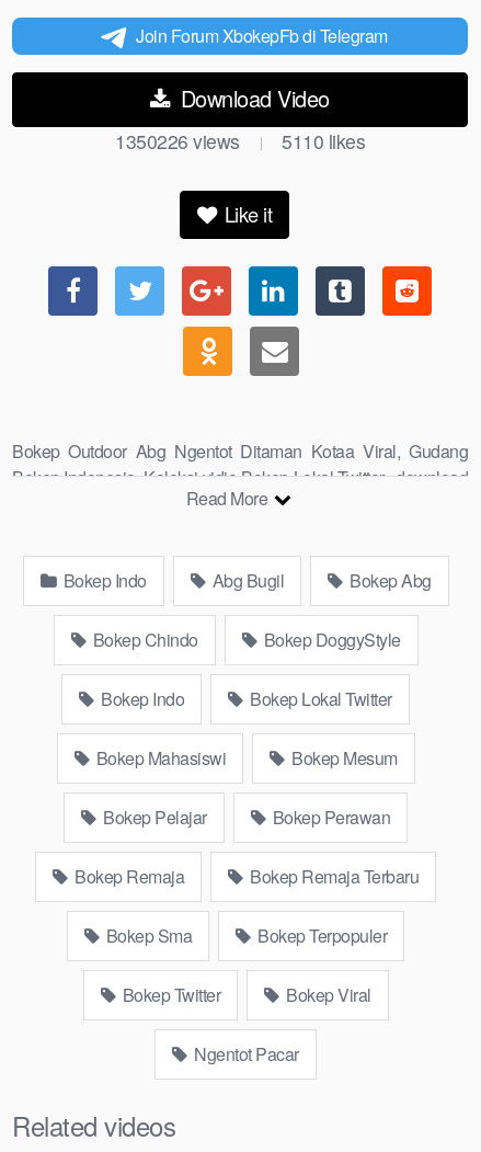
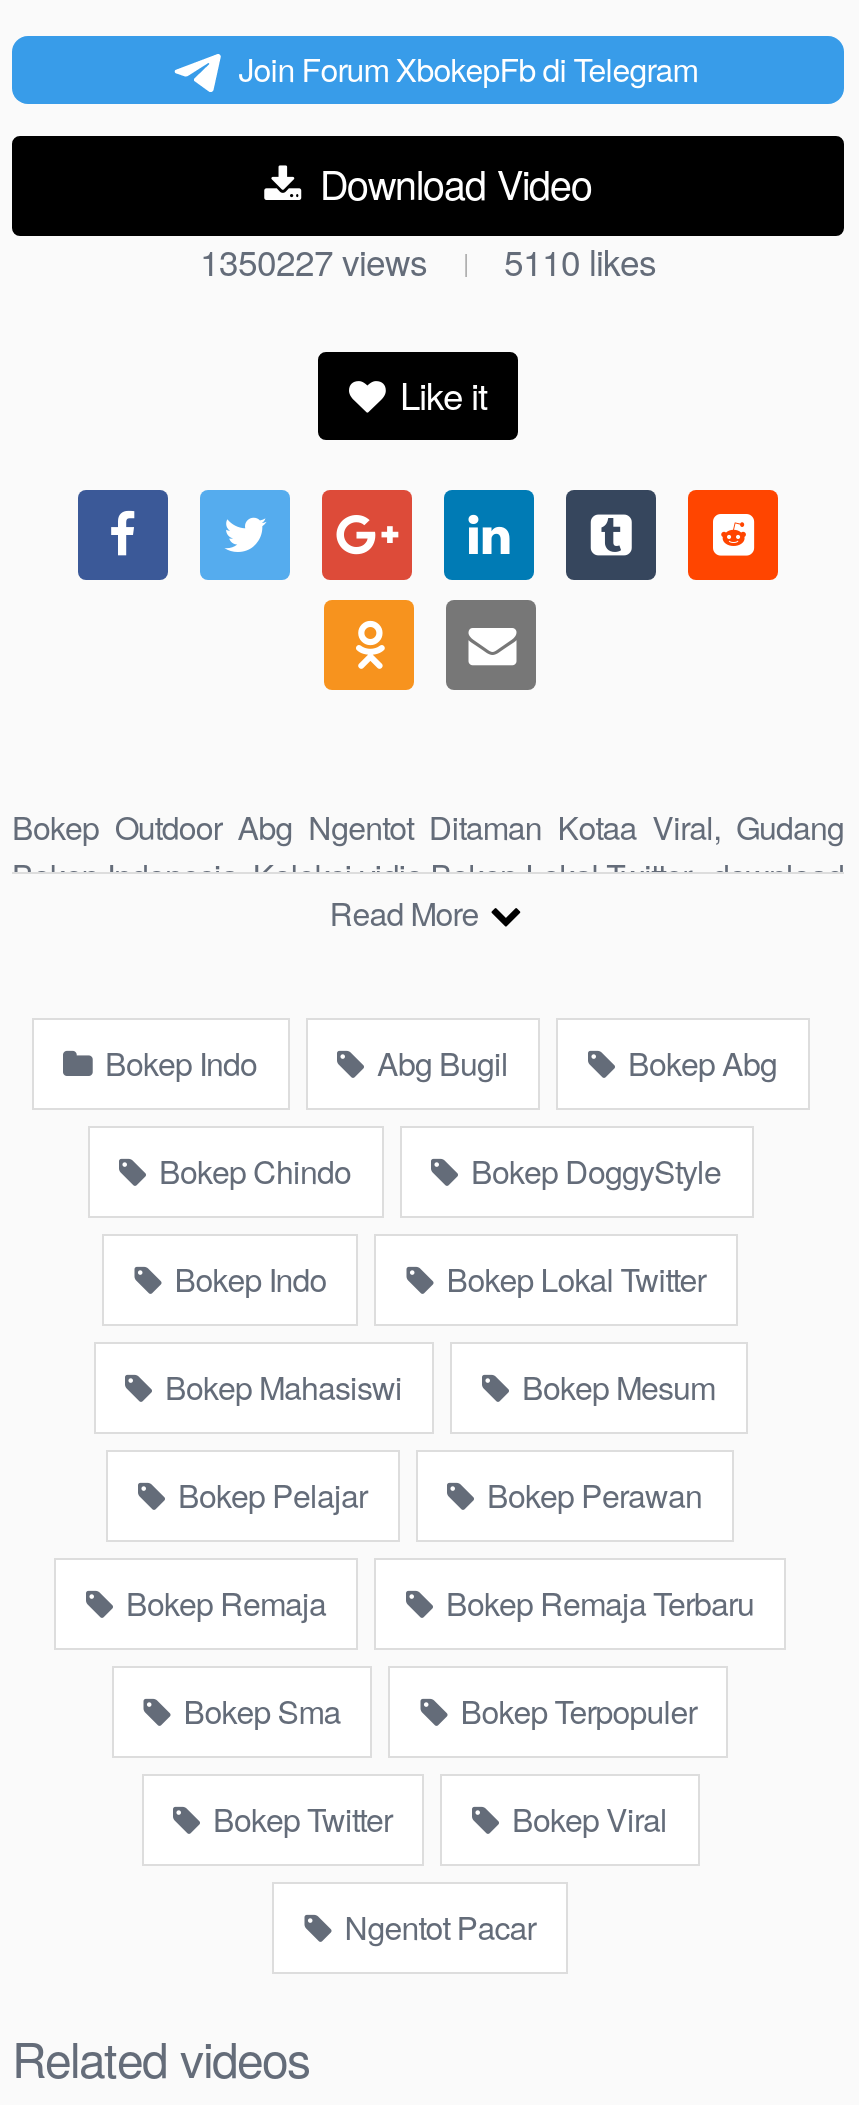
[115,127,239,155] 1350226views -> [200,236,427,286] 1350227views

